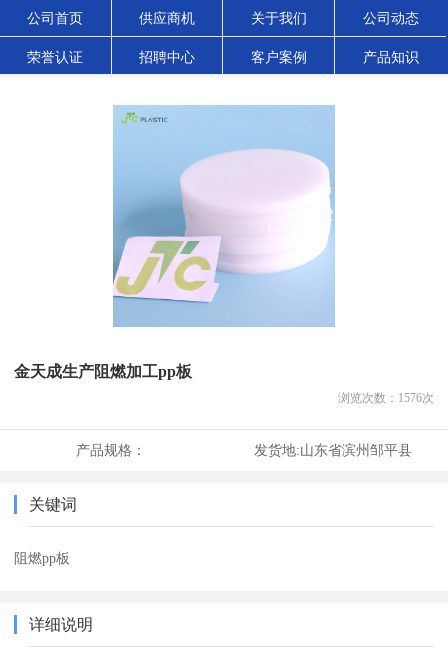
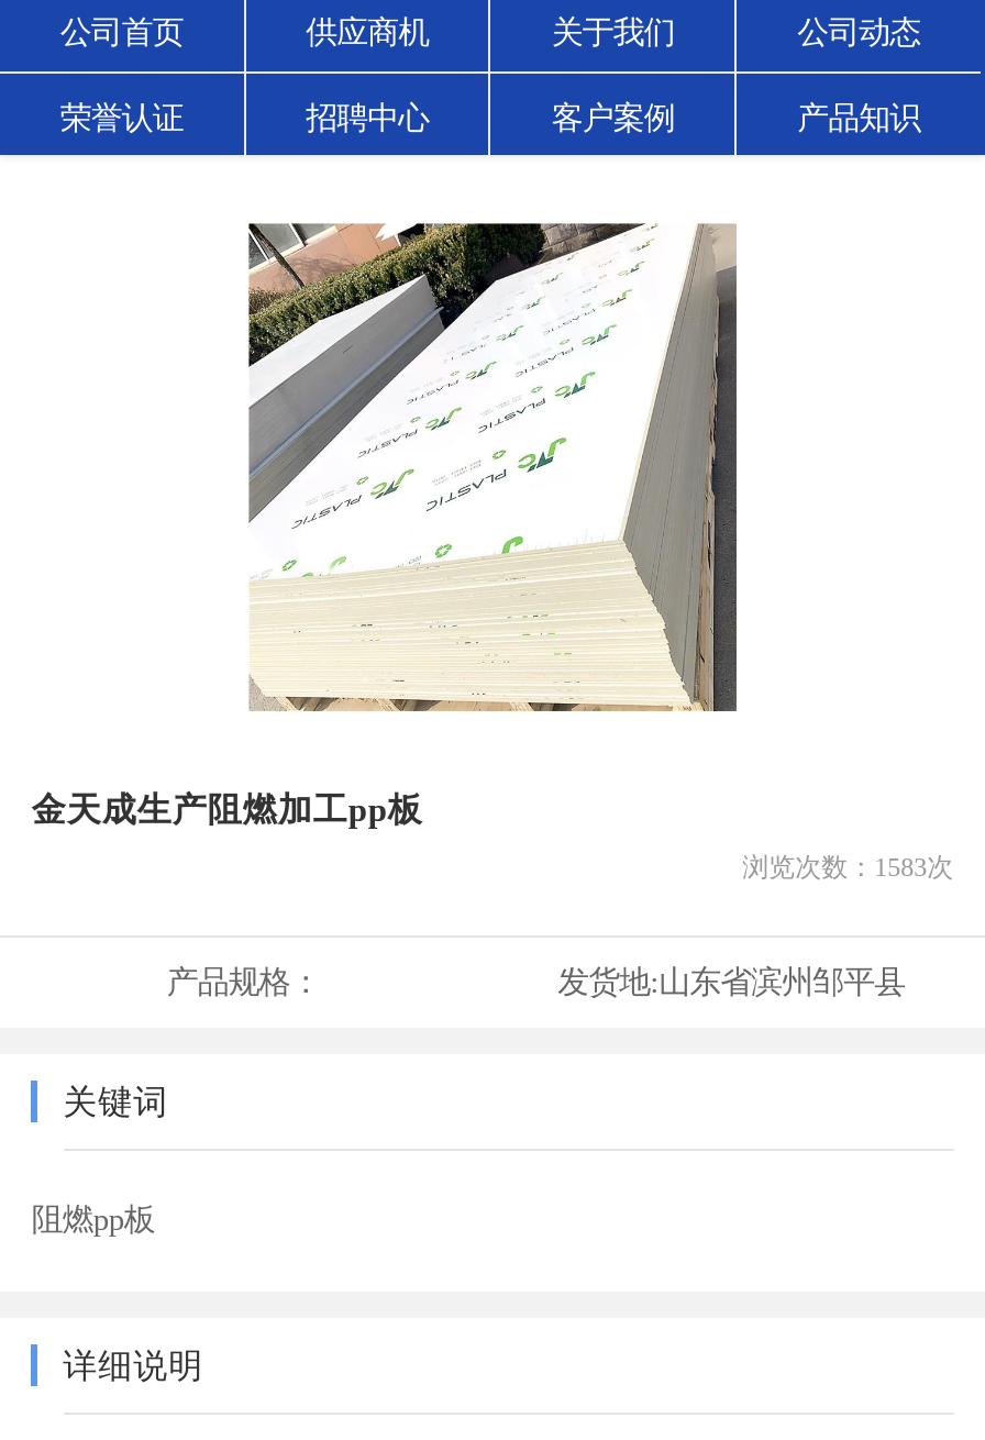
[112,105,335,327] [image] -> [246,221,739,713] [image]
[338,391,434,405] 浏览次数：1576次 -> [742,852,954,883] 浏览次数：1583次

